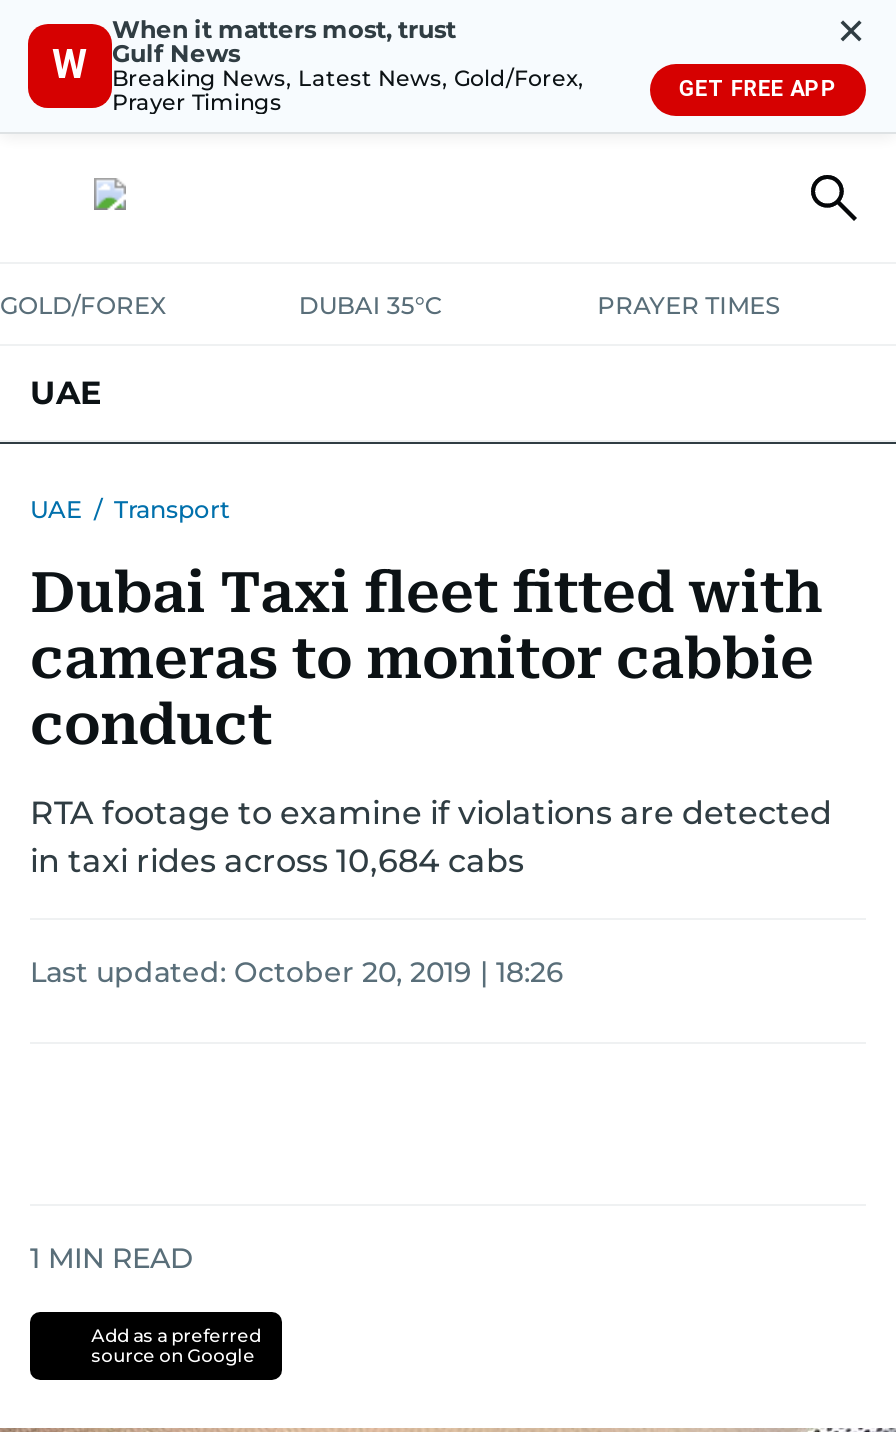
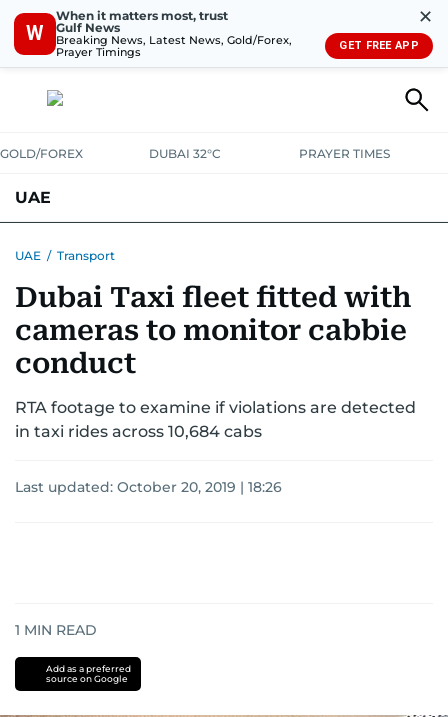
[299,290,443,320] DUBAI 35°C -> [149,146,221,161] DUBAI 32°C

